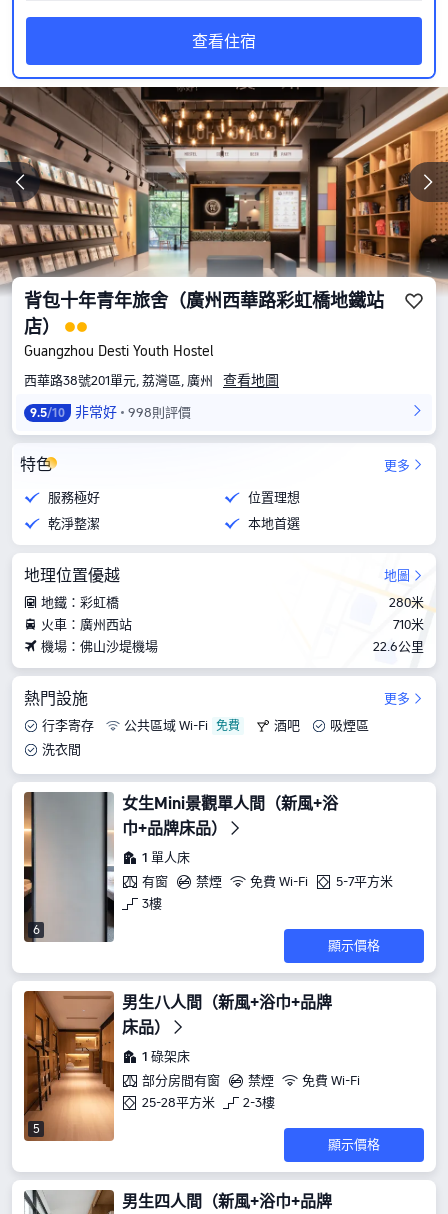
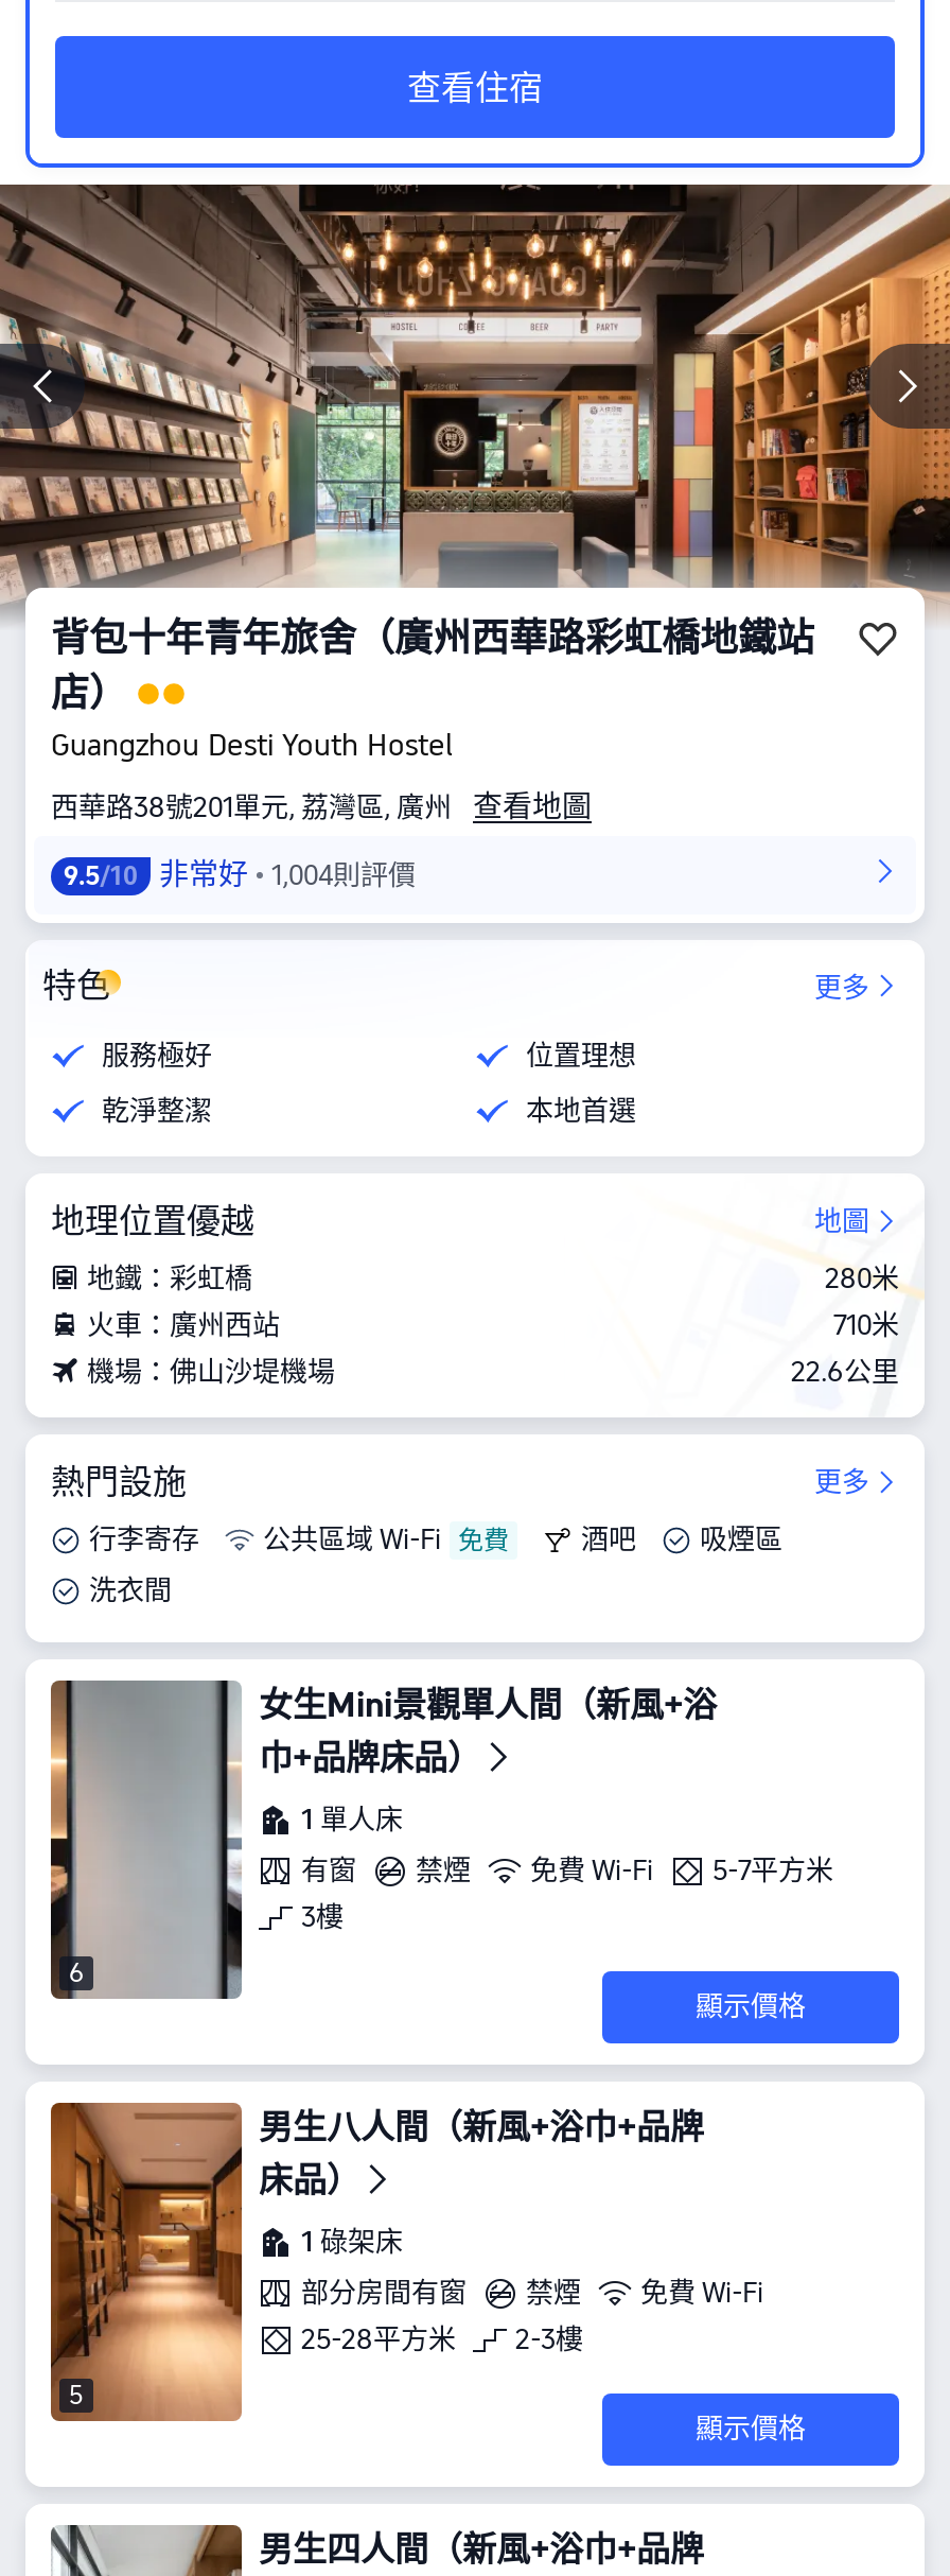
[30,404,191,420] 9.5/10 非常好 998則評價 -> [64,857,416,891] 9.5/10 非常好 1,004則評價

